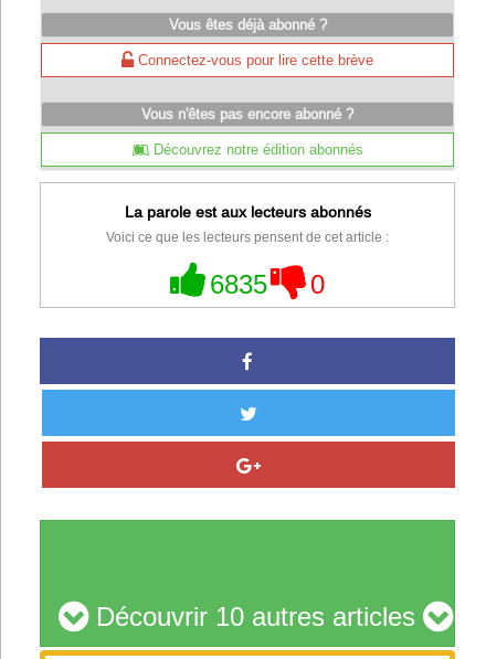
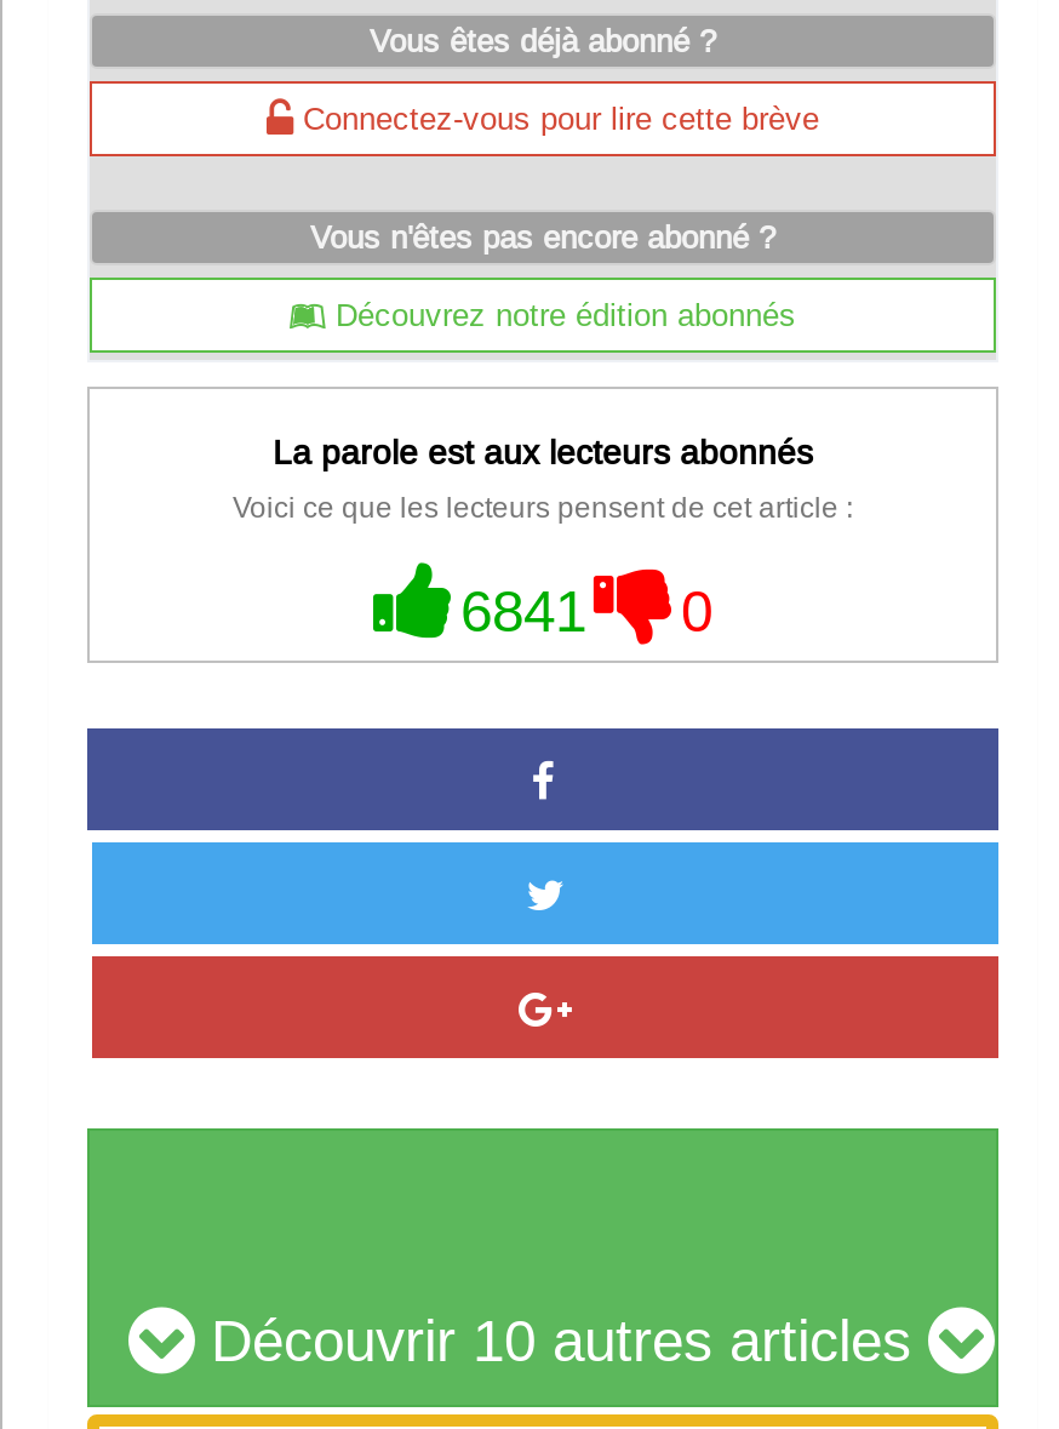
[210,270,325,300] 6835 0 -> [460,580,712,646] 6841 0

